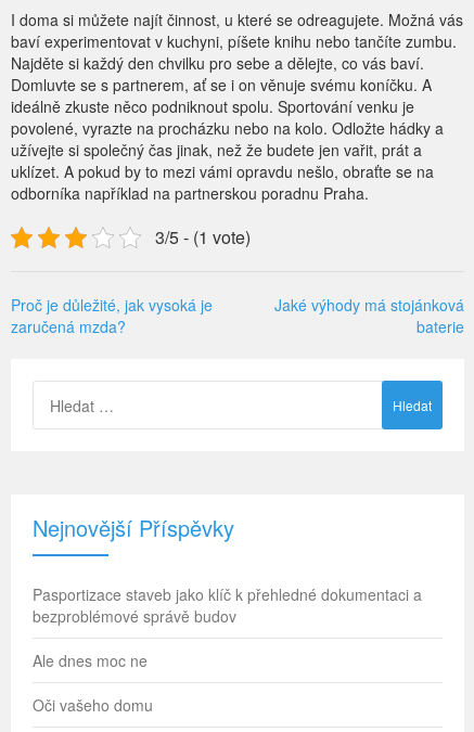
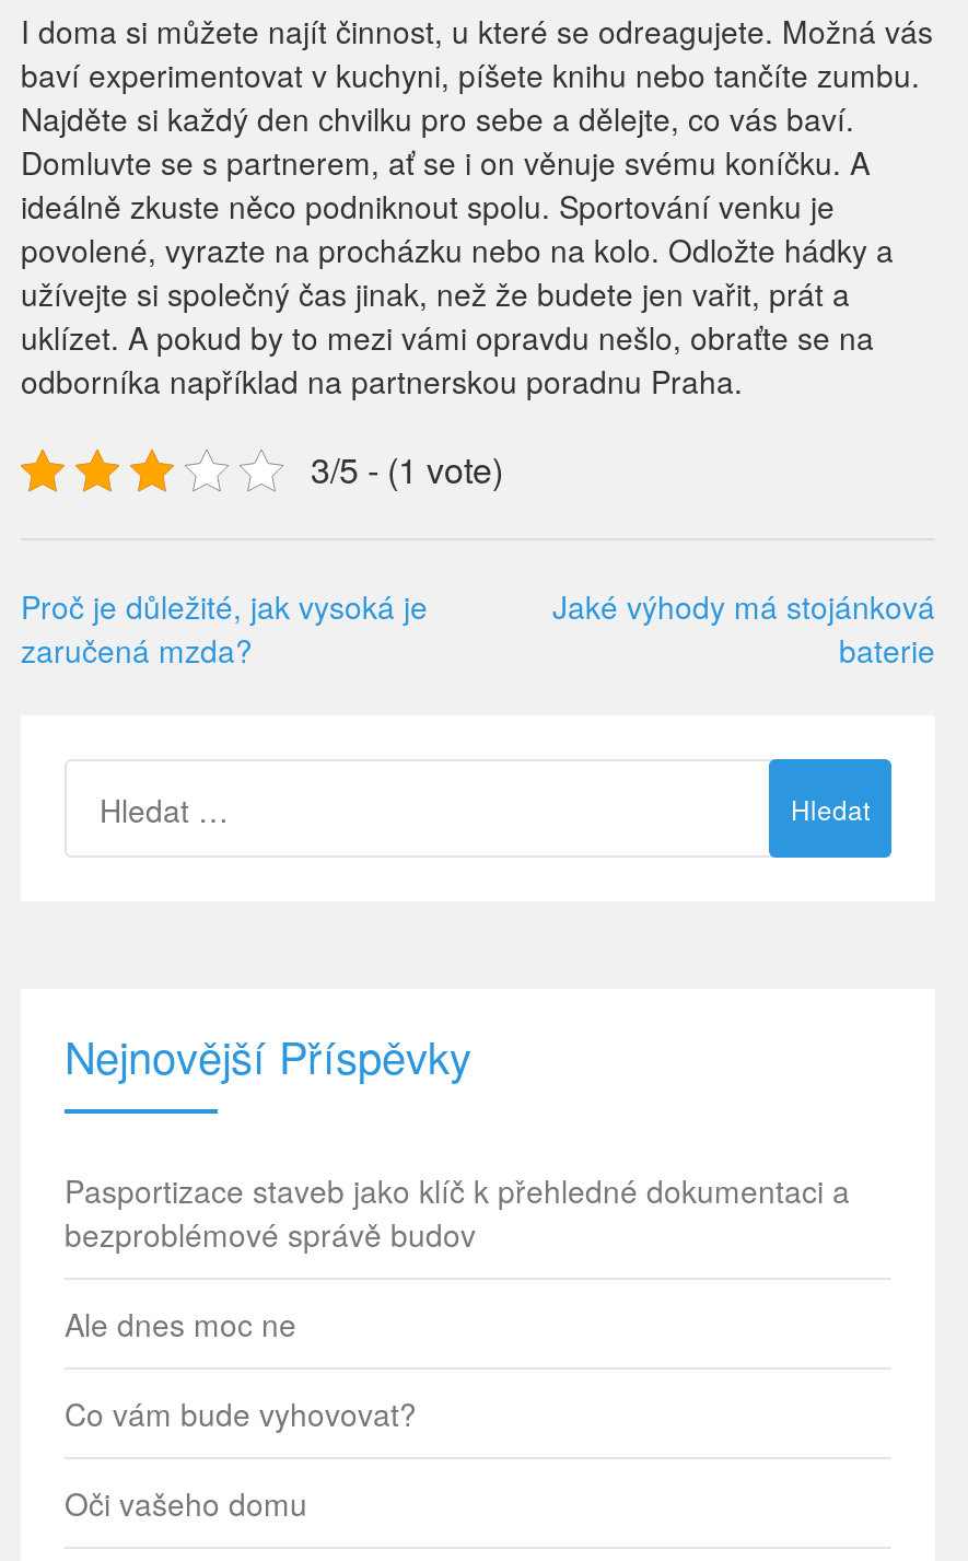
none -> [65,1392,417,1436] Co vám bude vyhovovat?

